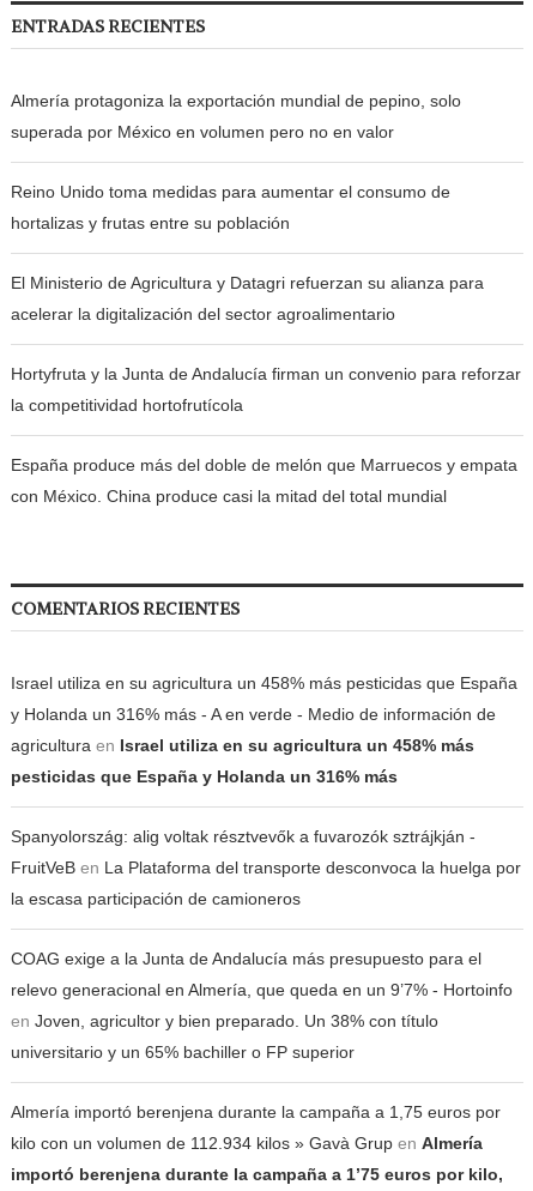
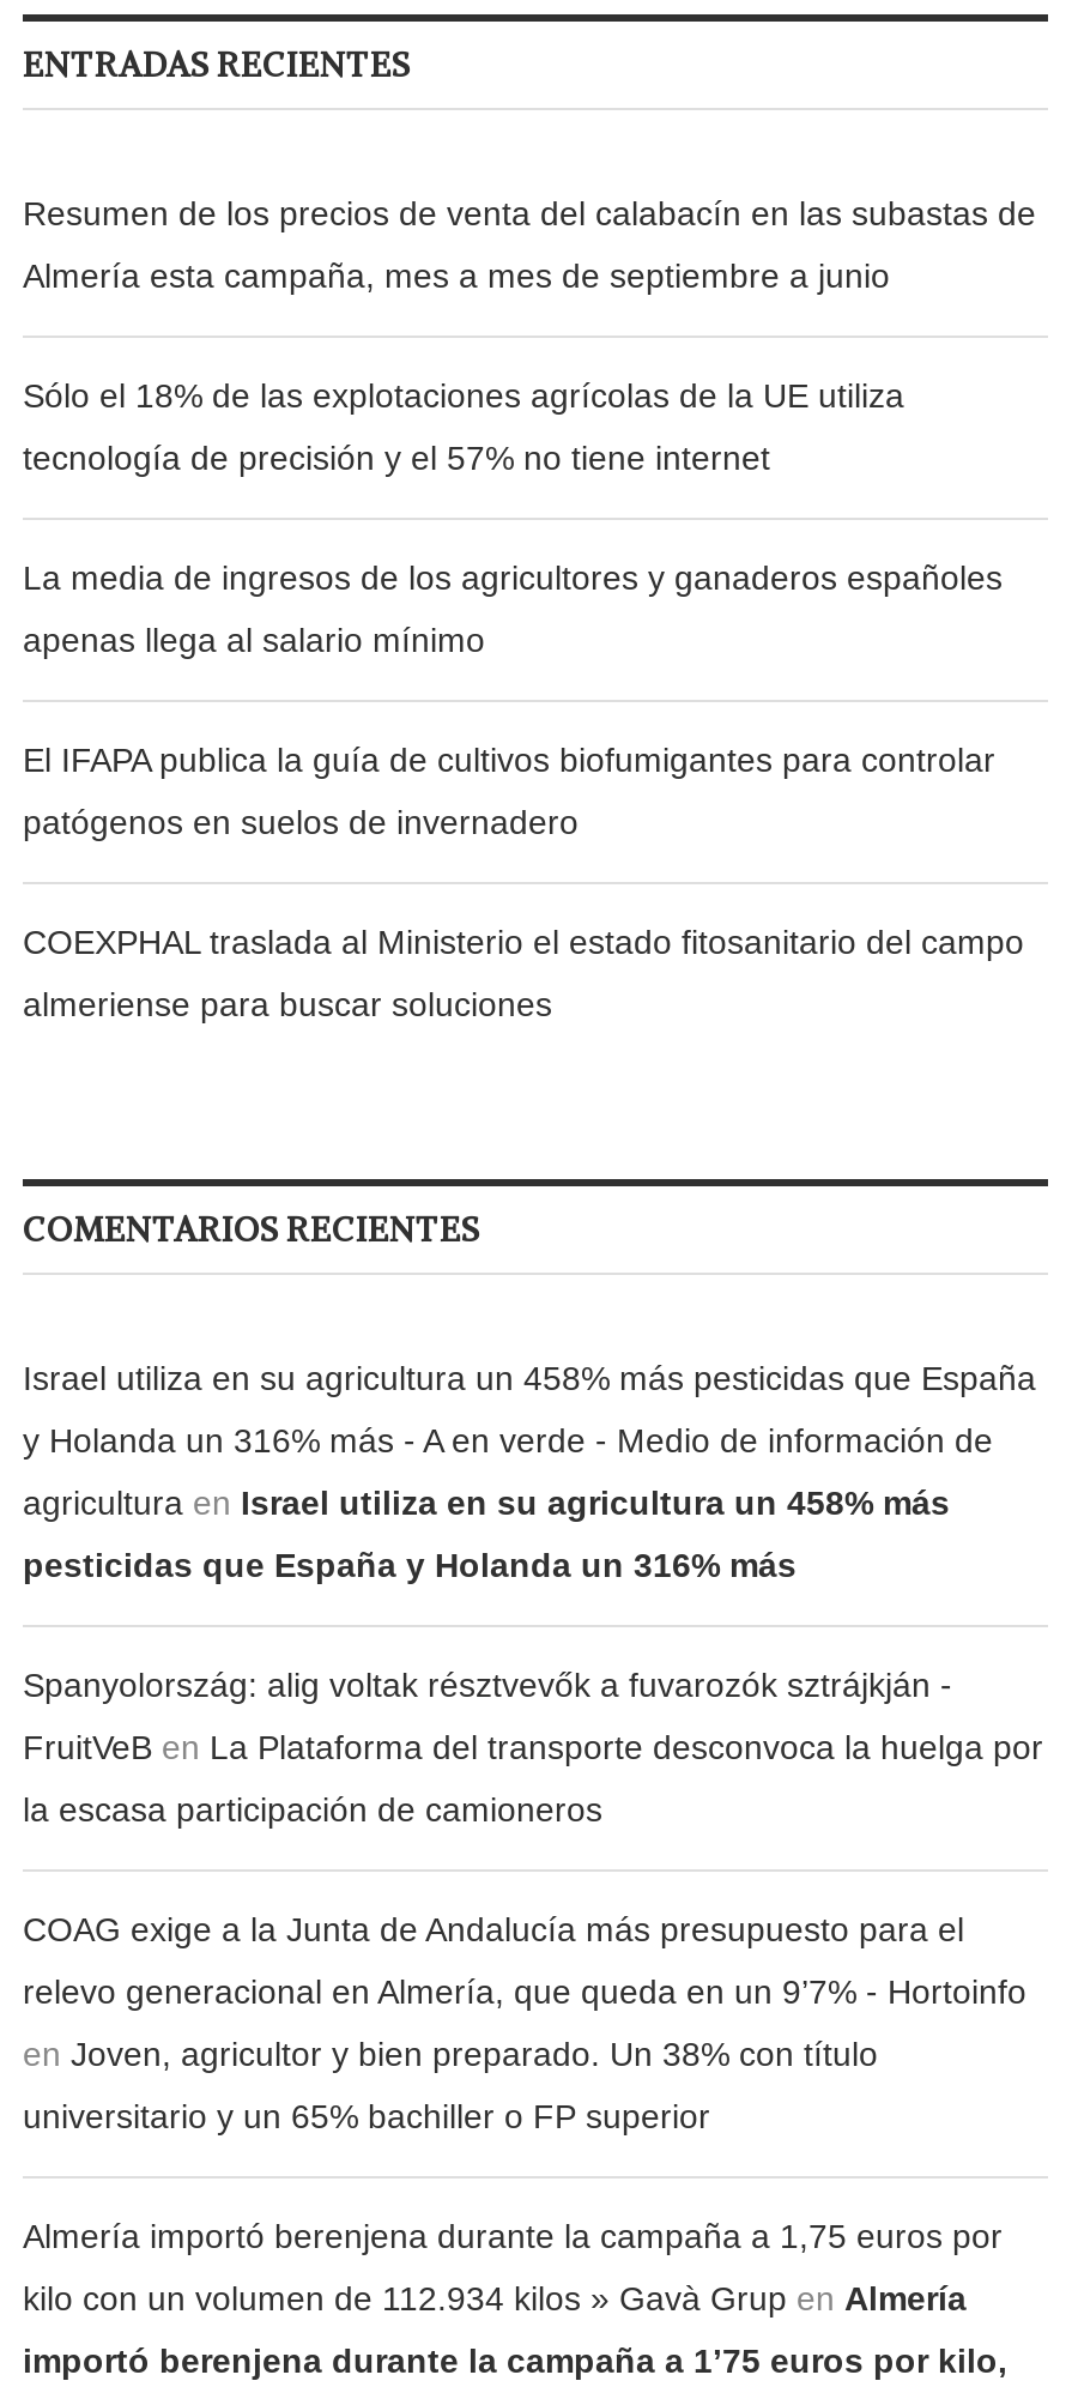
[11,91,461,110] Almería protagoniza la exportación mundial de pepino, solo -> [23,194,1036,232] Resumen de los precios de venta del calabacín en las subastas de
[11,122,394,141] superada por México en volumen pero no en valor -> [23,256,890,294] Almería esta campaña, mes a mes de septiembre a junio
[11,182,450,201] Reino Unido toma medidas para aumentar el consumo de -> [23,376,904,414] Sólo el 18% de las explotaciones agrícolas de la UE utiliza
[11,213,290,232] hortalizas y frutas entre su población -> [23,438,770,476] tecnología de precisión y el 57% no tiene internet
[11,273,484,292] El Ministerio de Agricultura y Datagri refuerzan su alianza para -> [23,558,1003,596] La media de ingresos de los agricultores y ganaderos españoles
[11,304,395,323] acelerar la digitalización del sector agroalimentario -> [23,620,485,659] apenas llega al salario mínimo
[11,364,521,383] Hortyfruta y la Junta de Andalucía firman un convenio para reforzar -> [23,740,995,778] El IFAPA publica la guía de cultivos biofumigantes para controlar
[11,395,243,414] la competitividad hortofrutícola -> [23,802,579,841] patógenos en suelos de invernadero
[11,455,517,474] España produce más del doble de melón que Marruecos y empata -> [23,922,1024,961] COEXPHAL traslada al Ministerio el estado fitosanitario del campo
[11,486,447,505] con México. China produce casi la mitad del total mundial -> [23,985,552,1023] almeriense para buscar soluciones

